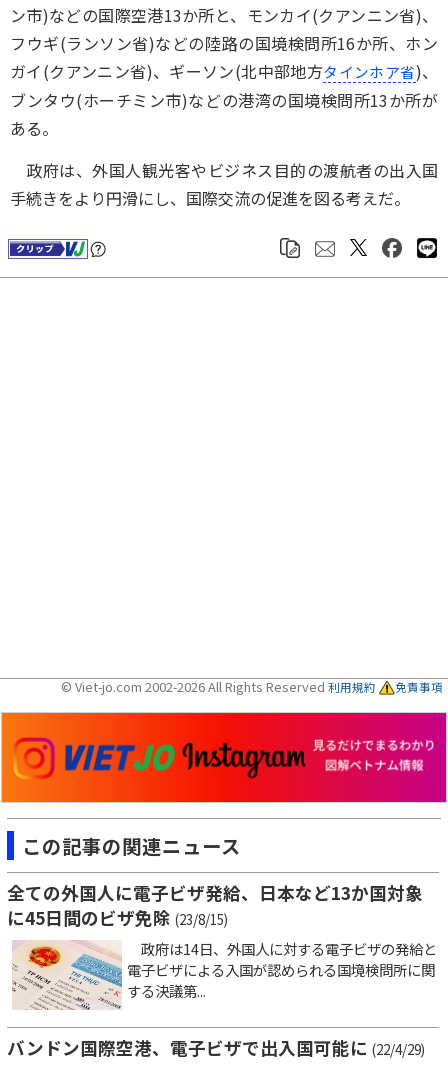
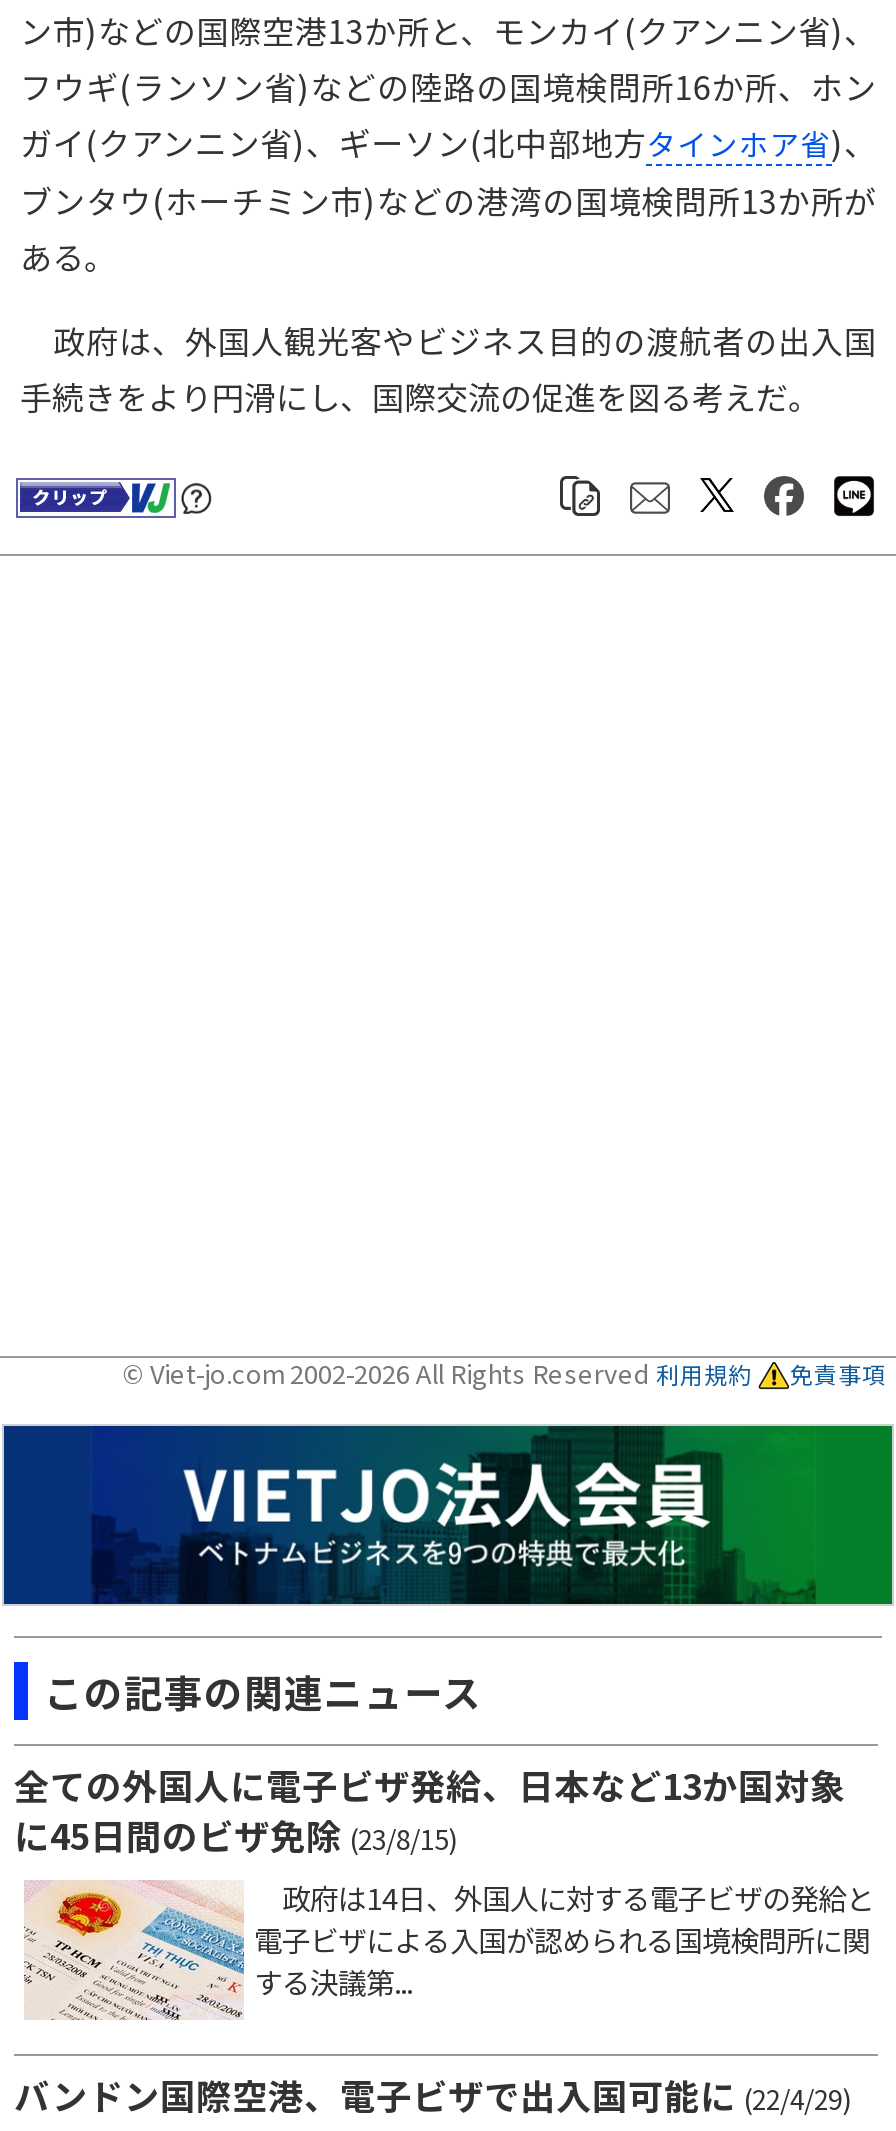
[3,712,445,803] [image] -> [6,1424,890,1606] [image]

